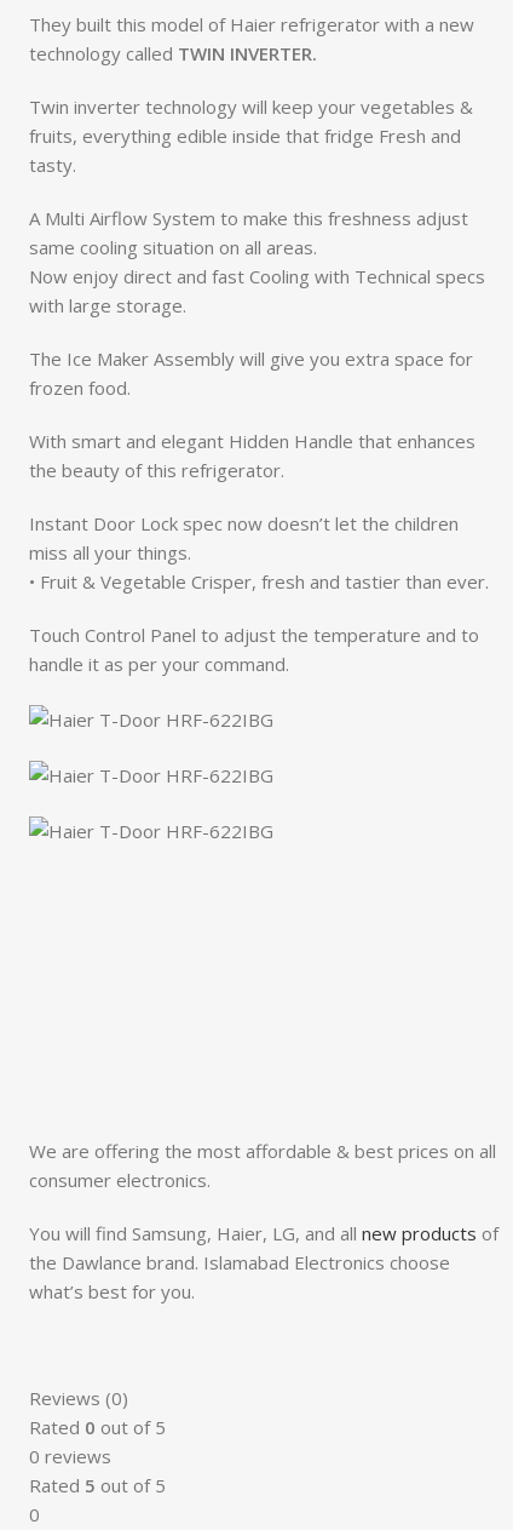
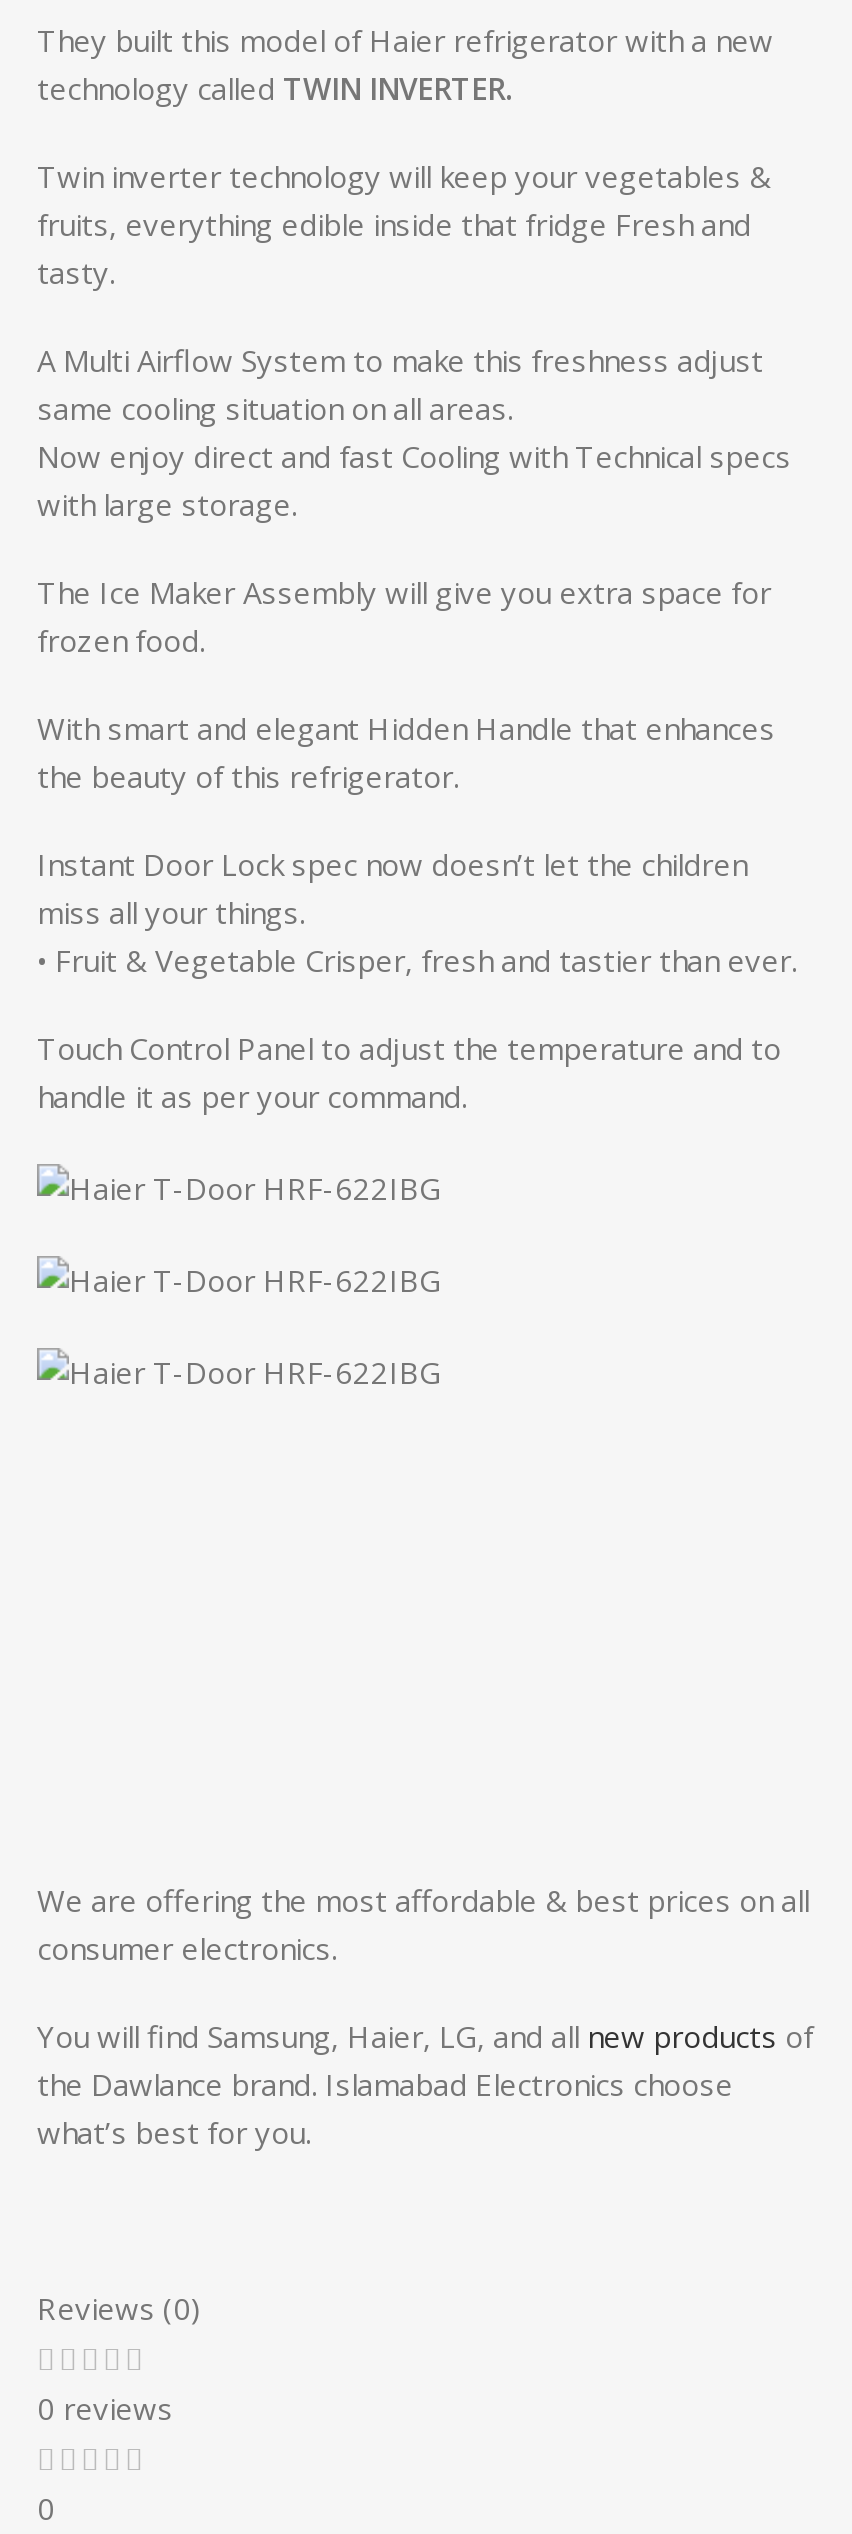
[29,1415,166,1439] Rated 0 out of 5 -> none
[29,1473,166,1497] Rated 5 out of 5 -> none

